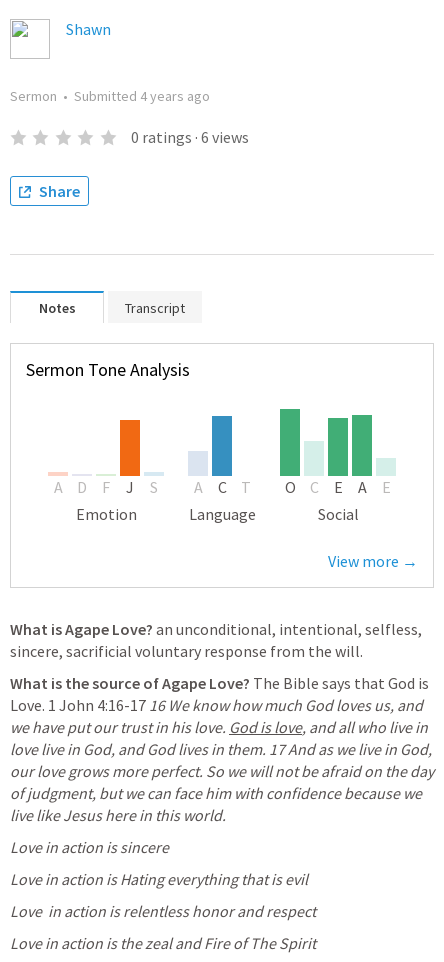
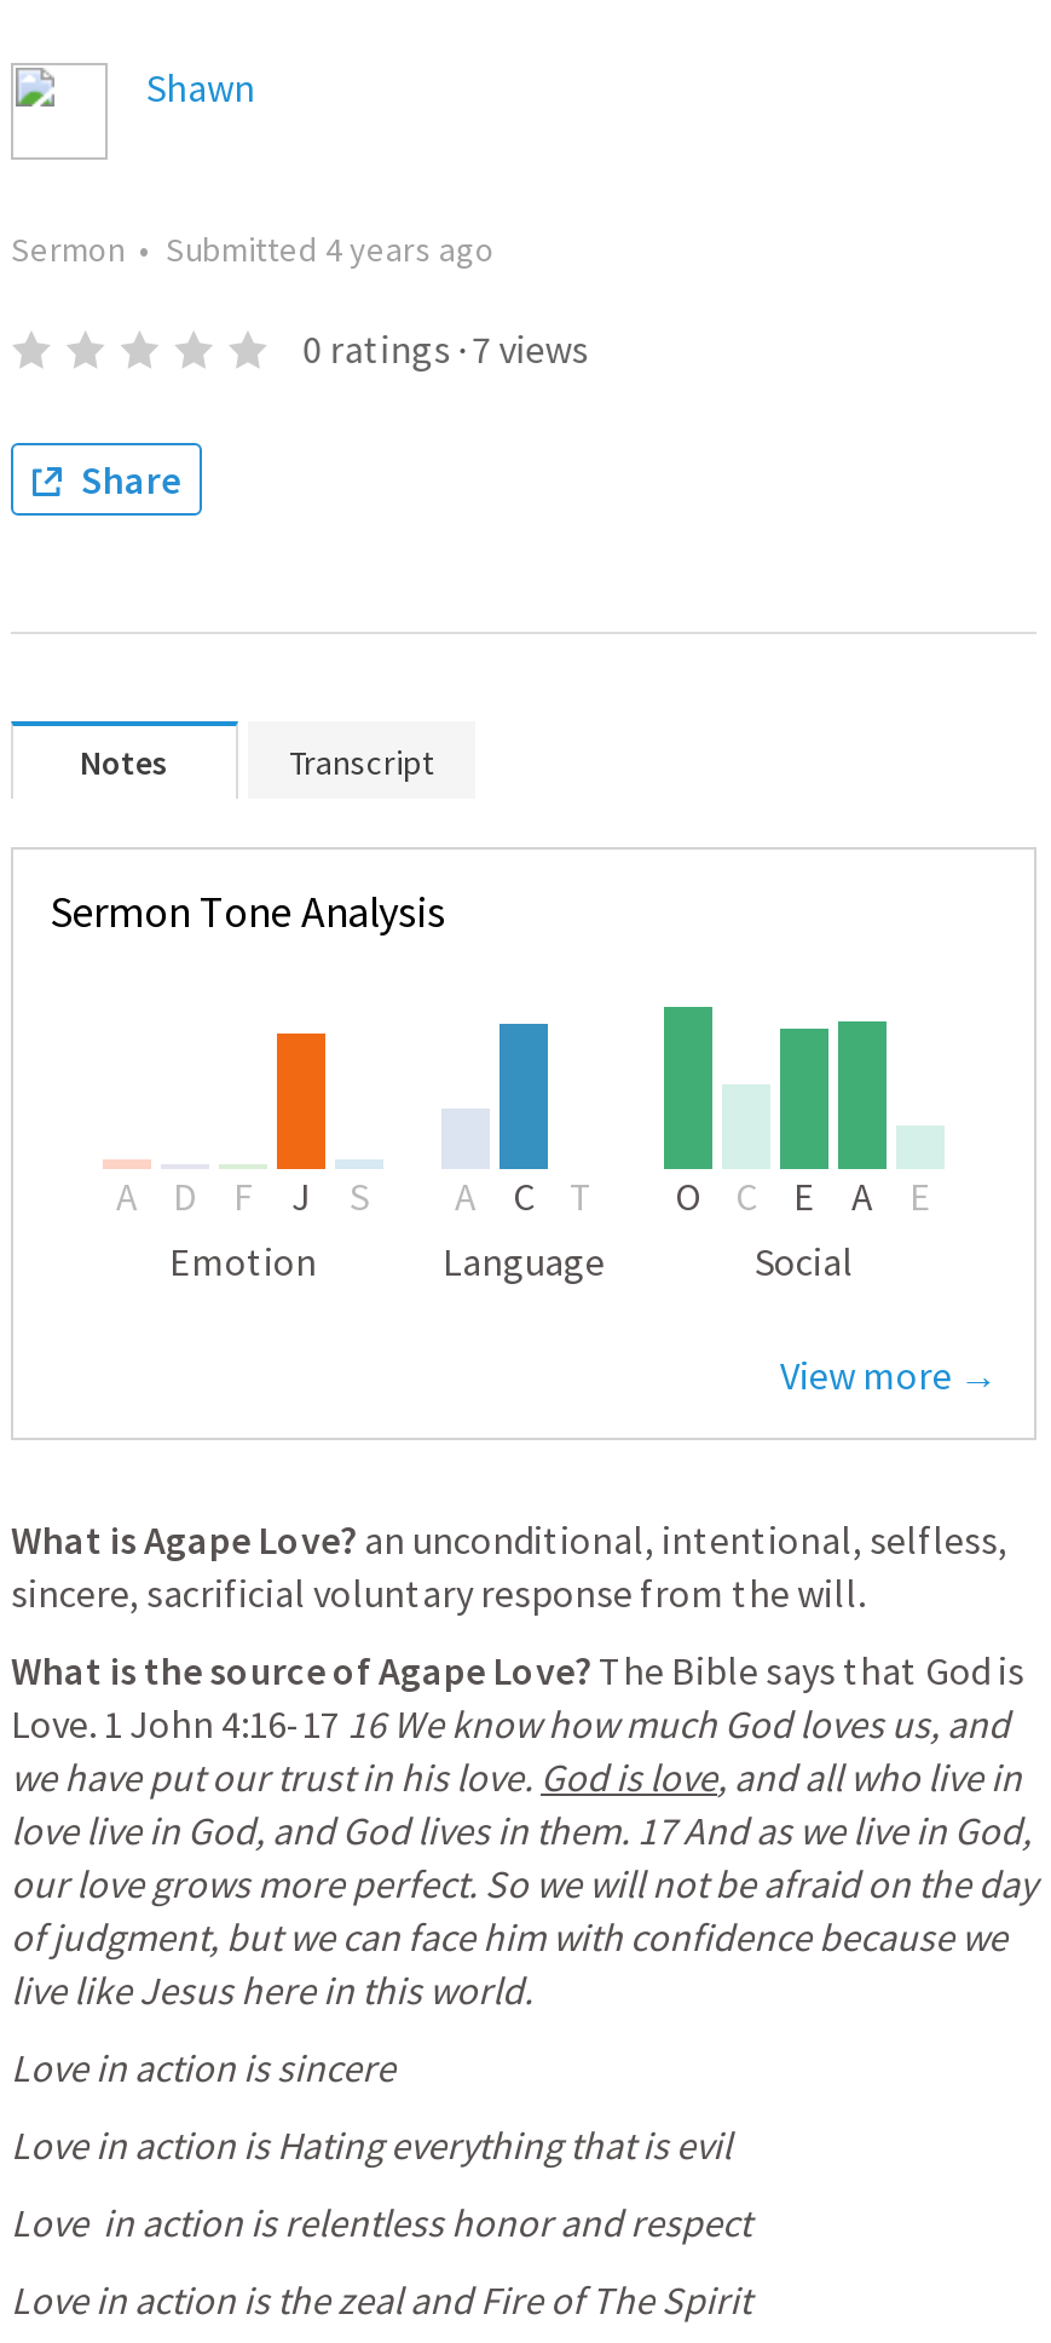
[131,127,249,147] 0 ratings · 6 views -> [303,324,588,373] 0 ratings · 7 views

